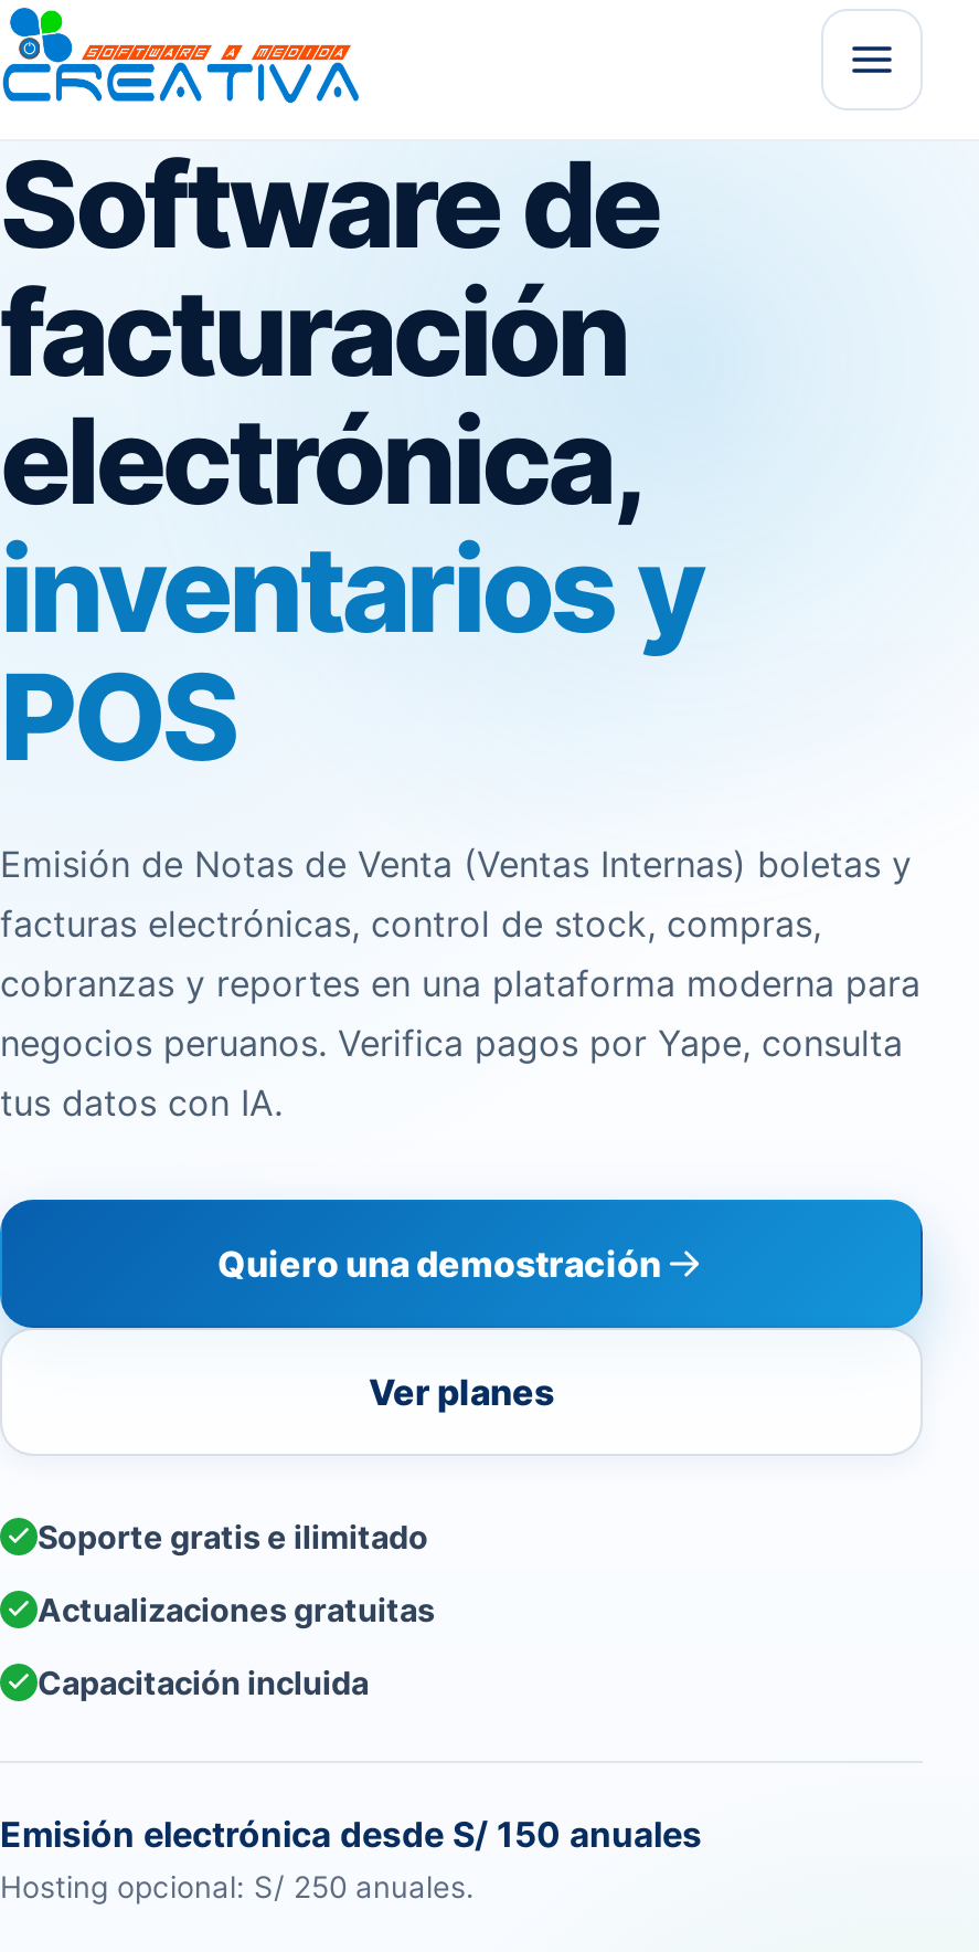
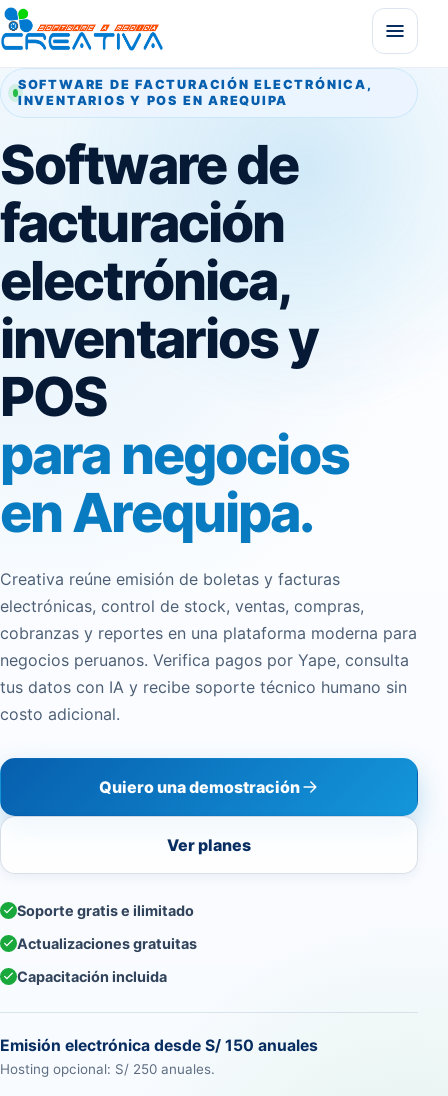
none -> [18,77,373,108] SOFTWARE DE FACTURACIÓN ELECTRÓNICA, | INVENTARIOS Y POS EN AREQUIPA
[0,842,912,946] Emisión de Notas de Venta (Ventas Internas) boletas y | facturas electrónicas, control de stock, compras, -> [0,422,364,616] para negocios | en Arequipa. | Creativa reúne emisión de boletas y facturas | electrónicas, control de stock, ventas, compras,
[0,1080,283,1125] tus datos con IA. -> [0,677,407,724] tus datos con IA y recibe soporte técnico humano sin | costo adicional.

